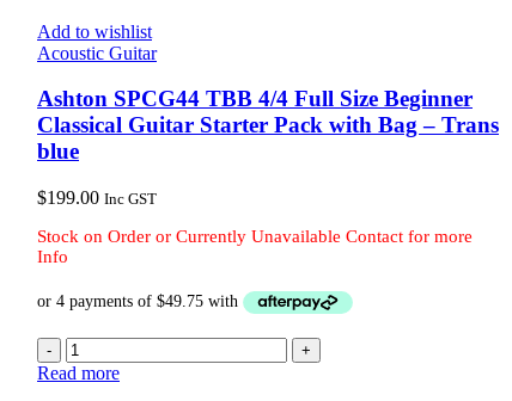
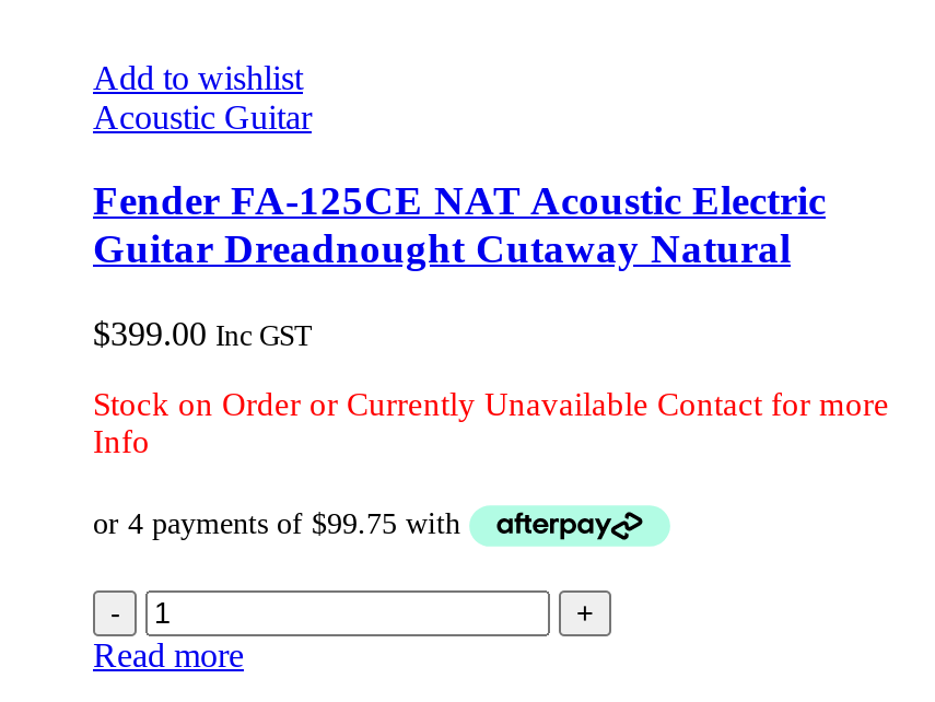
[37,86,499,164] Ashton SPCG44 TBB 4/4 Full Size Beginner | Classical Guitar Starter Pack with Bag – Trans | blue -> [93,178,826,272] Fender FA-125CE NAT Acoustic Electric | Guitar Dreadnought Cutaway Natural
[37,187,157,208] $199.00 Inc GST -> [93,315,312,352] $399.00 Inc GST

